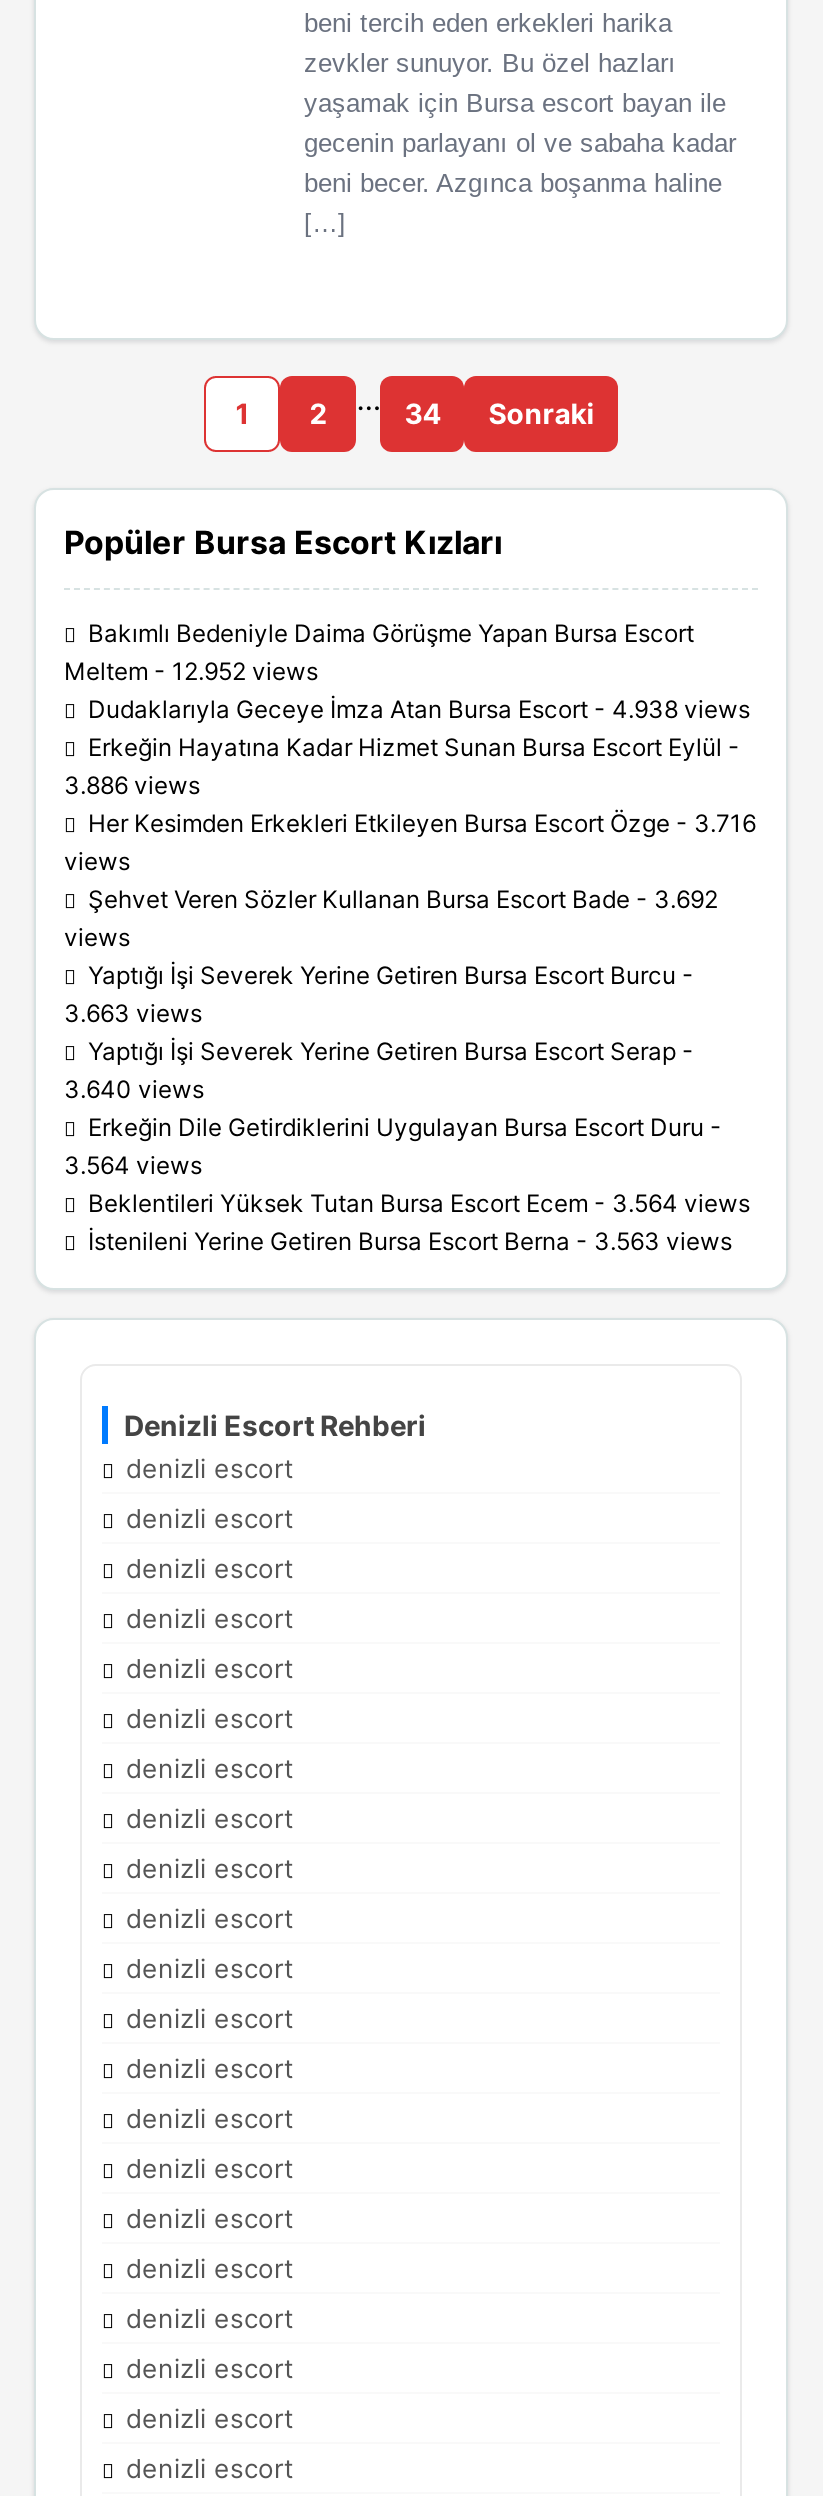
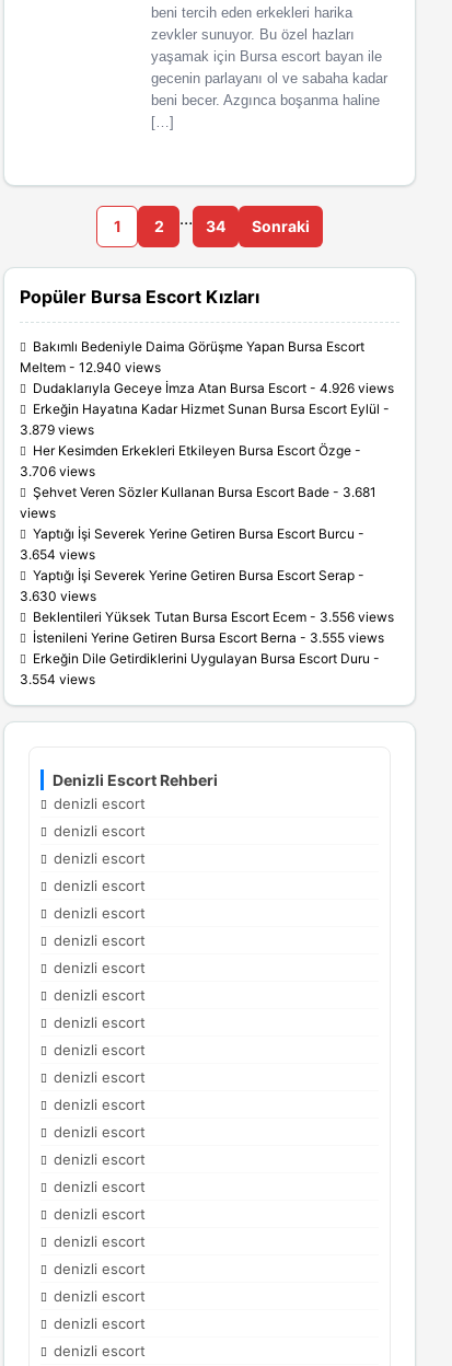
[64,656,318,686] Meltem - 12.952 views -> [20,359,161,375] Meltem - 12.940 views
[88,694,750,724] Dudaklarıyla Geceye İmza Atan Bursa Escort - 4.938 views -> [33,380,394,396] Dudaklarıyla Geceye İmza Atan Bursa Escort - 4.926 views
[64,770,756,914] 3.886 views | Her Kesimden Erkekleri Etkileyen Bursa Escort Özge - 3.716 | views | Şehvet Veren Sözler Kullanan Bursa Escort Bade - 3.692 -> [20,421,376,500] 3.879 views | Her Kesimden Erkekleri Etkileyen Bursa Escort Özge - | 3.706 views | Şehvet Veren Sözler Kullanan Bursa Escort Bade - 3.681
[64,998,202,1028] 3.663 views -> [20,546,95,563] 3.654 views
[64,1074,204,1104] 3.640 views -> [20,588,394,646] 3.630 views | Beklentileri Yüksek Tutan Bursa Escort Ecem - 3.556 views | İstenileni Yerine Getiren Bursa Escort Berna - 3.555 views
moved [88,1112,722,1142] -> [33,650,380,667]: Erkeğin Dile Getirdiklerini Uygulayan Bursa Escort Duru -
[64,1150,750,1256] 3.564 views | Beklentileri Yüksek Tutan Bursa Escort Ecem - 3.564 views | İstenileni Yerine Getiren Bursa Escort Berna - 3.563 views -> [20,671,95,687] 3.554 views

